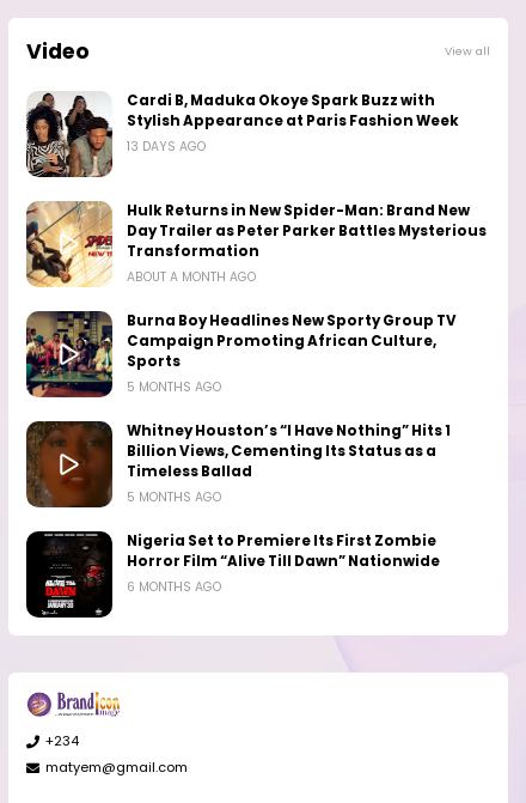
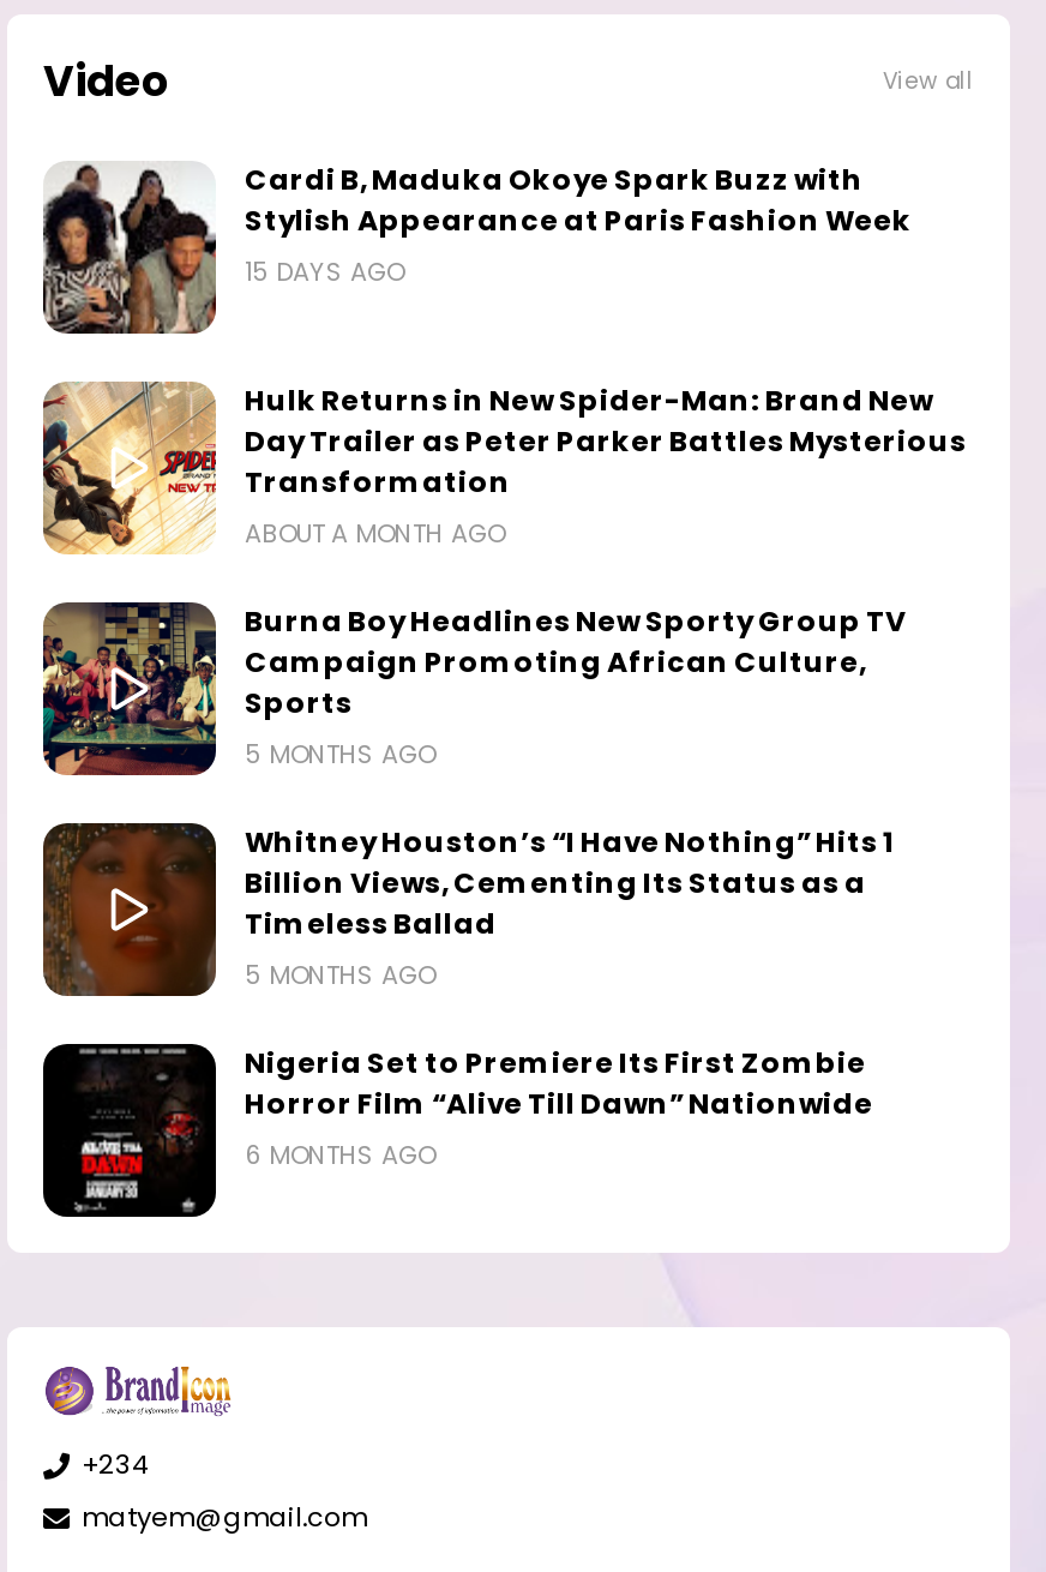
[127,138,206,156] 13 DAYS AGO -> [245,255,403,291] 15 DAYS AGO

